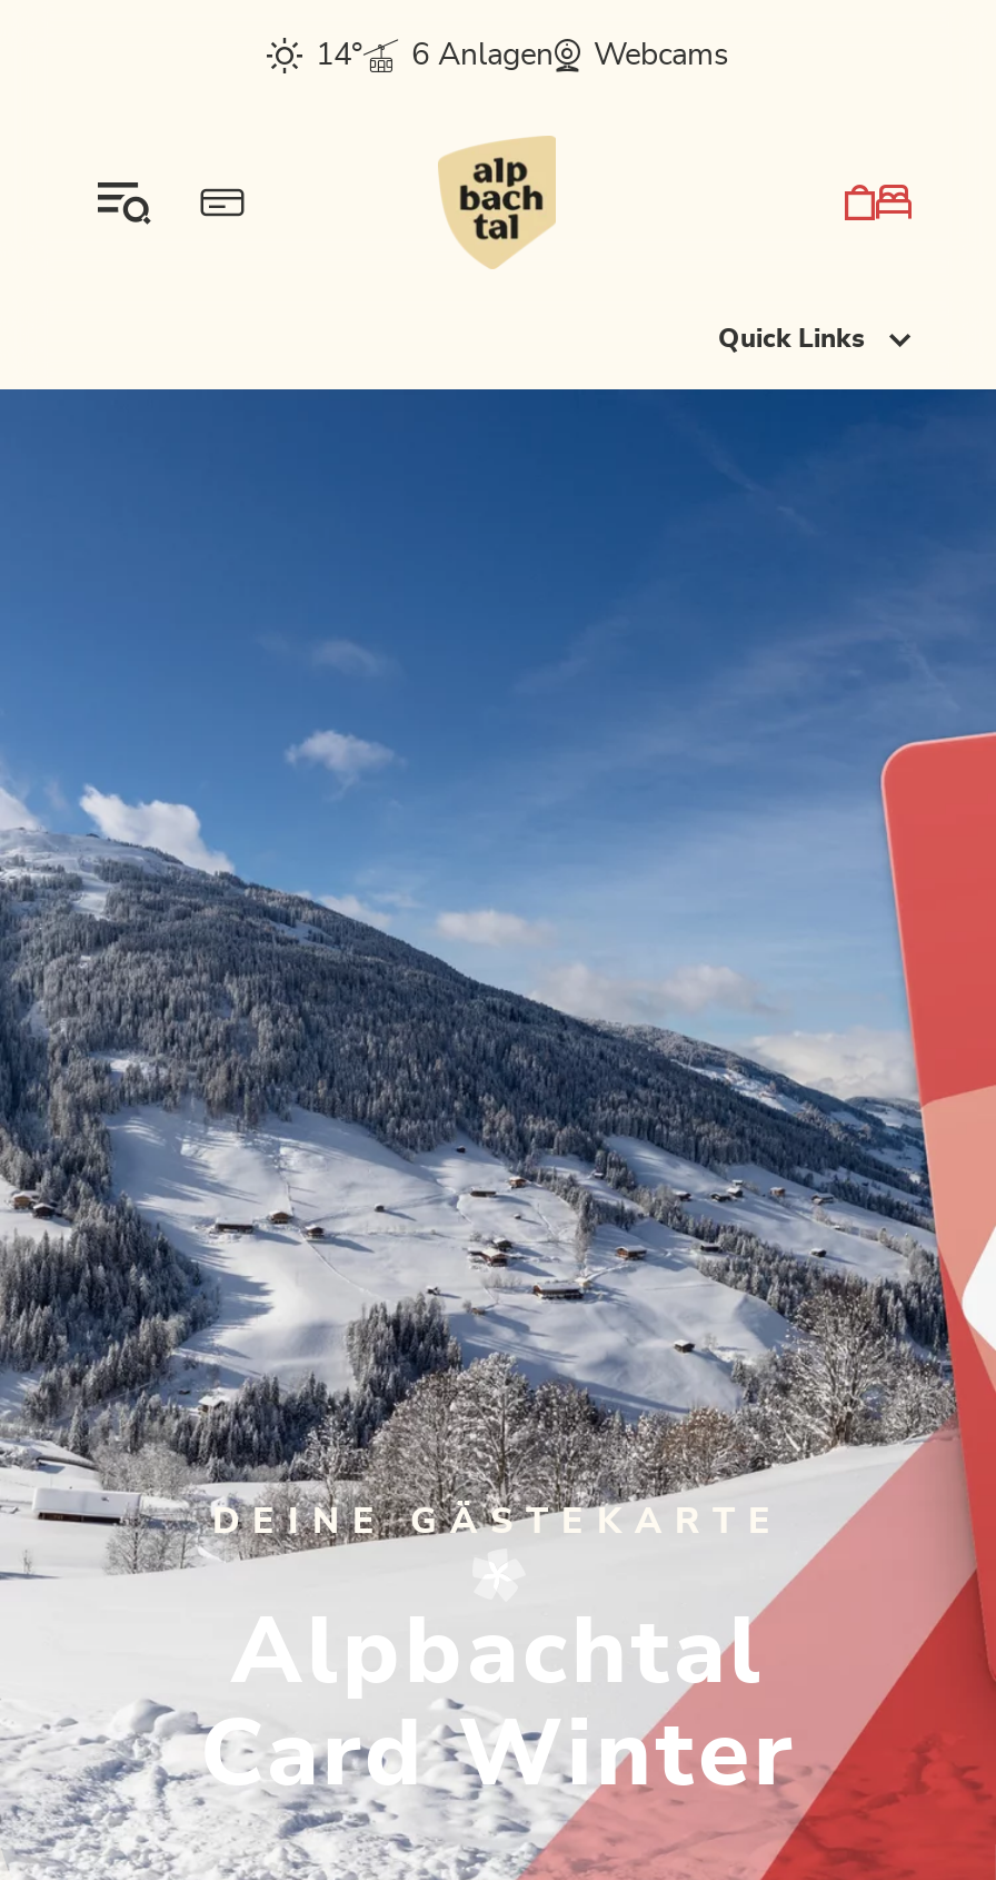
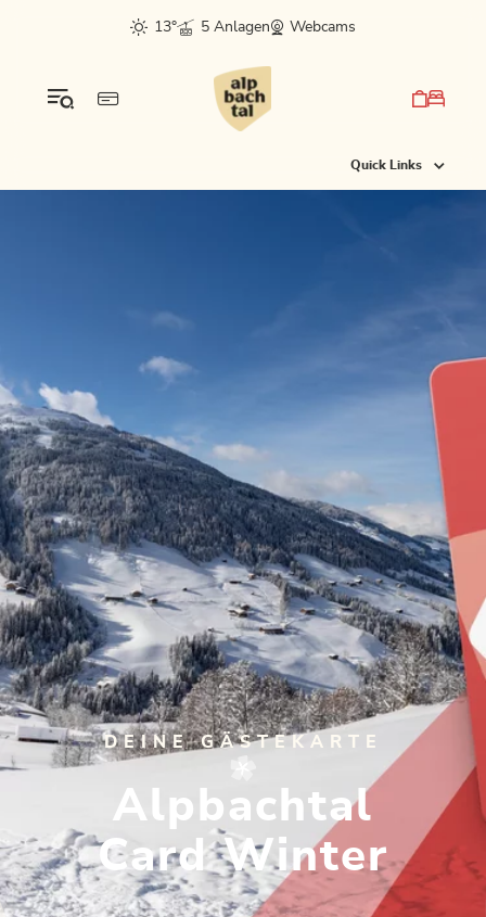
[316,39,362,70] 14° -> [154,19,177,34] 13°
[411,39,554,70] 6 Anlagen -> [201,19,270,34] 5 Anlagen

